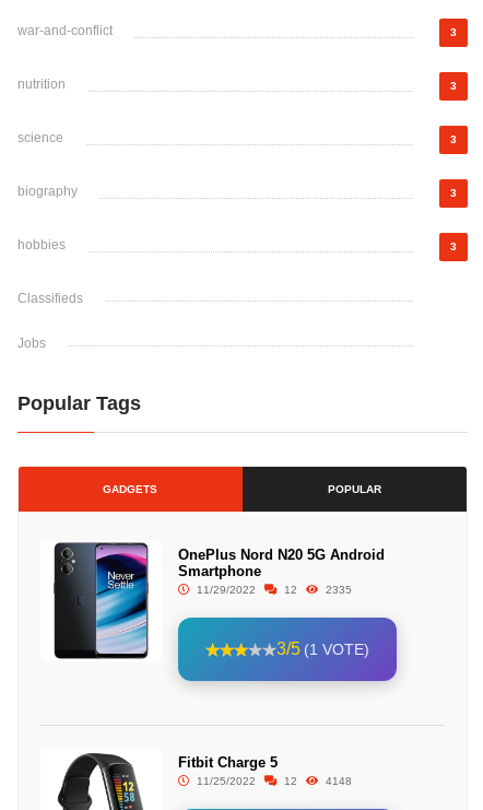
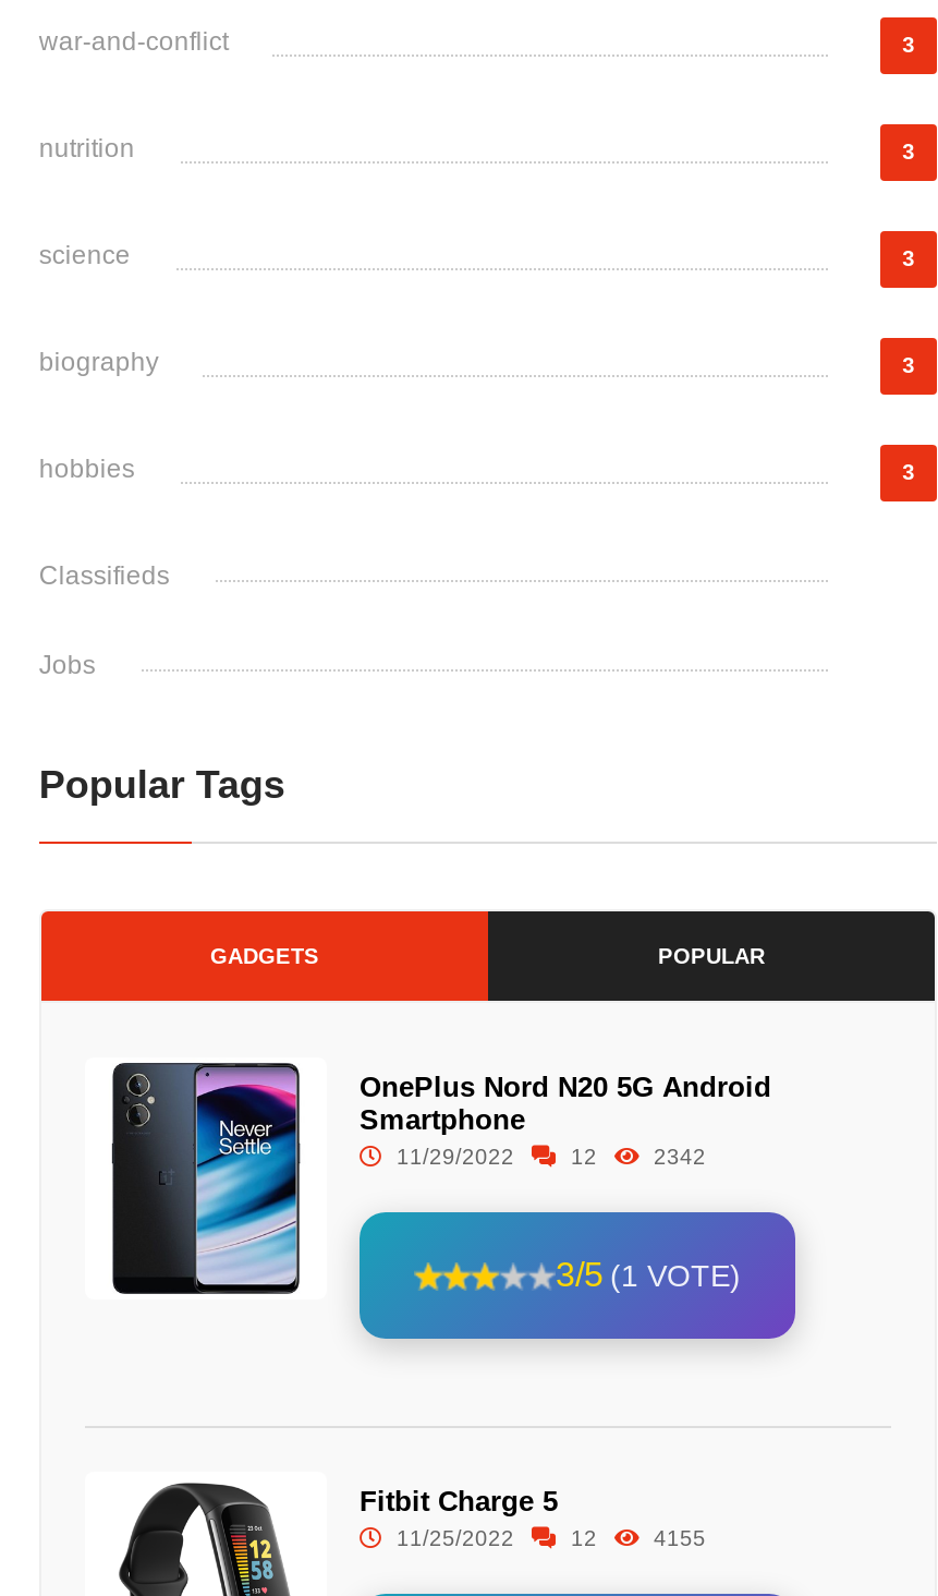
[322,584,352,596] 2335 -> [647,1145,706,1169] 2342
[322,775,352,787] 4148 -> [647,1526,706,1550] 4155

